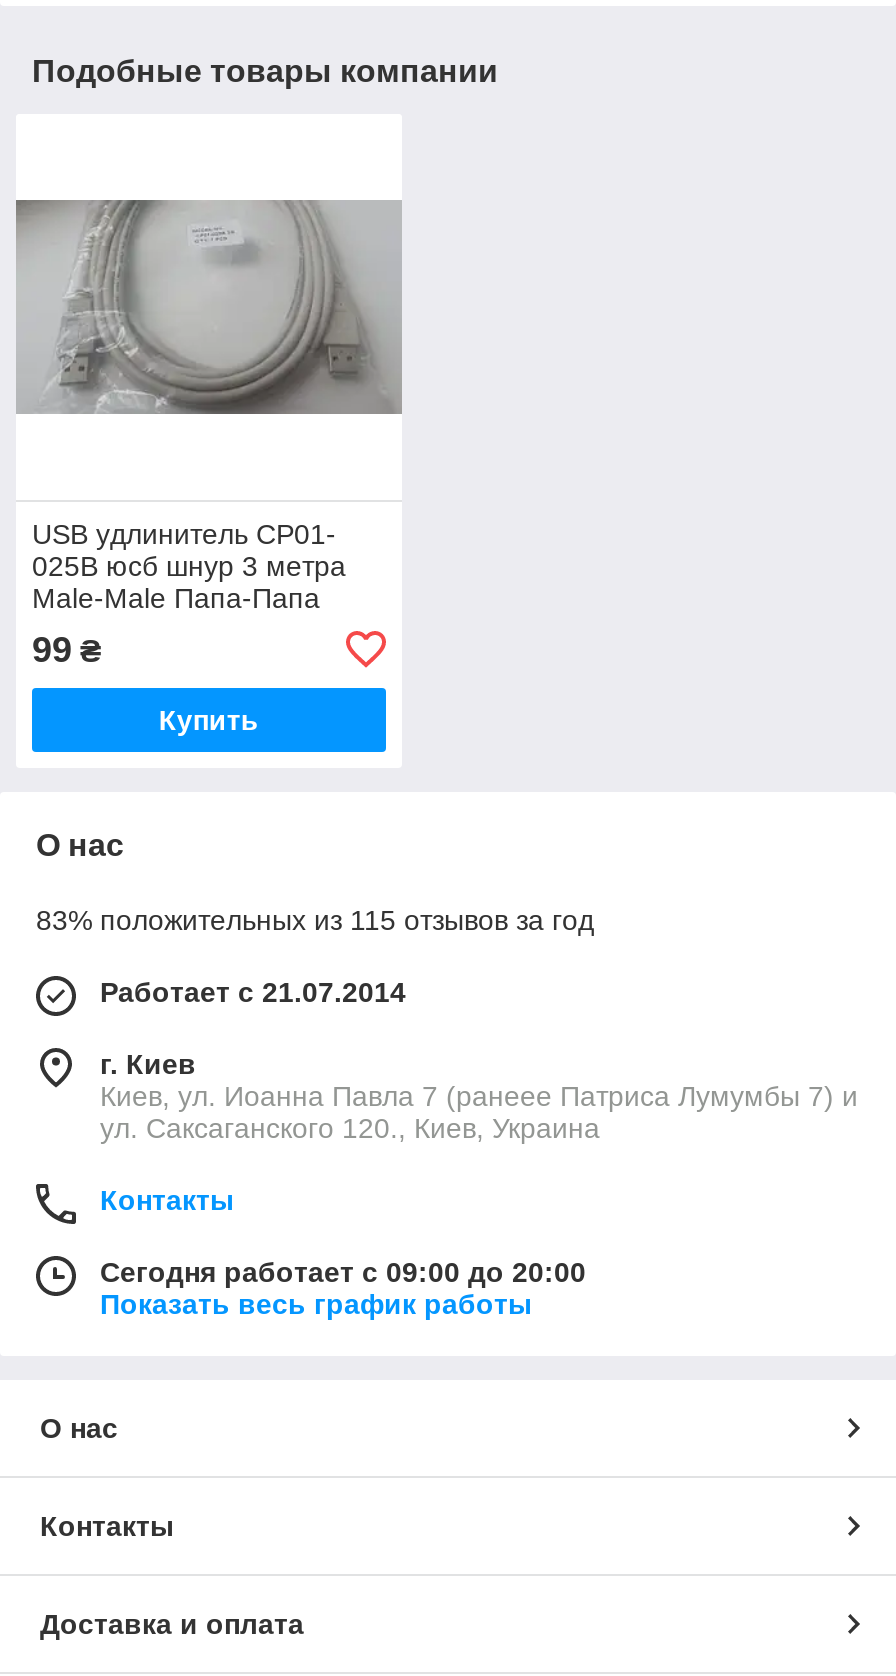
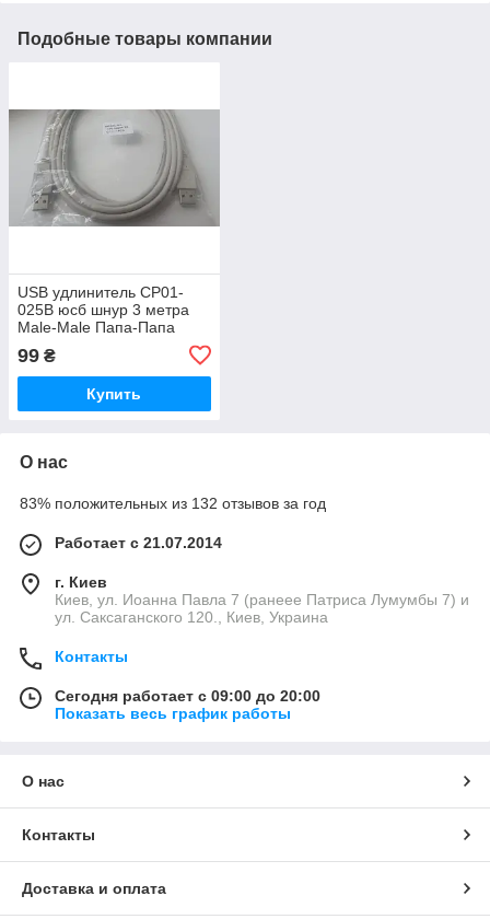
[36,904,594,936] 83% положительных из 115 отзывов за год -> [20,494,326,512] 83% положительных из 132 отзывов за год

